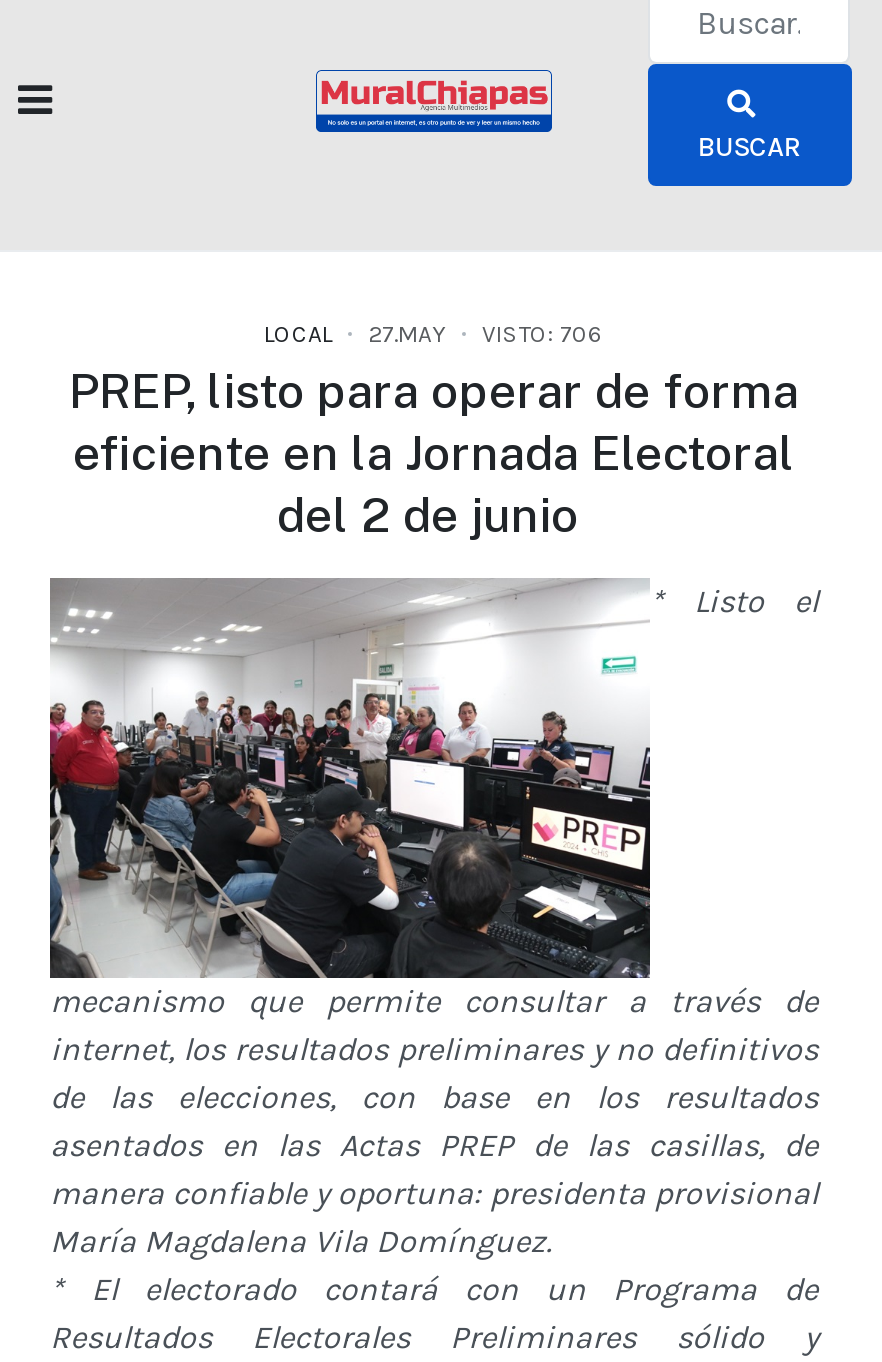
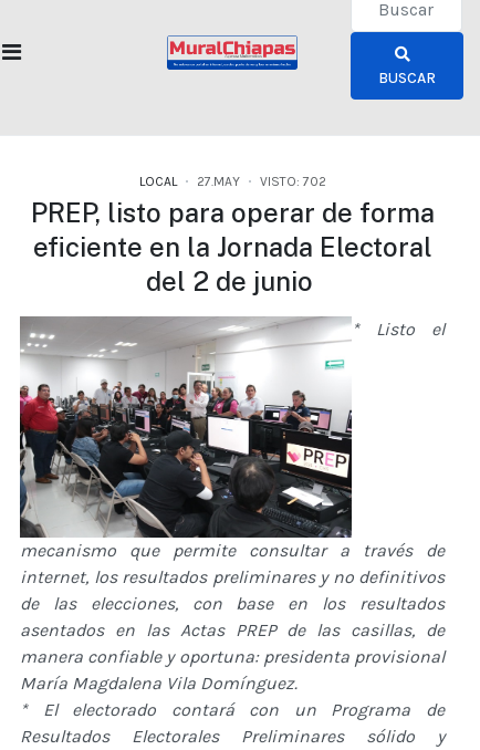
[264,321,604,349] LOCAL 27.MAY VISTO: 706 -> [139,174,326,189] LOCAL 27.MAY VISTO: 702

